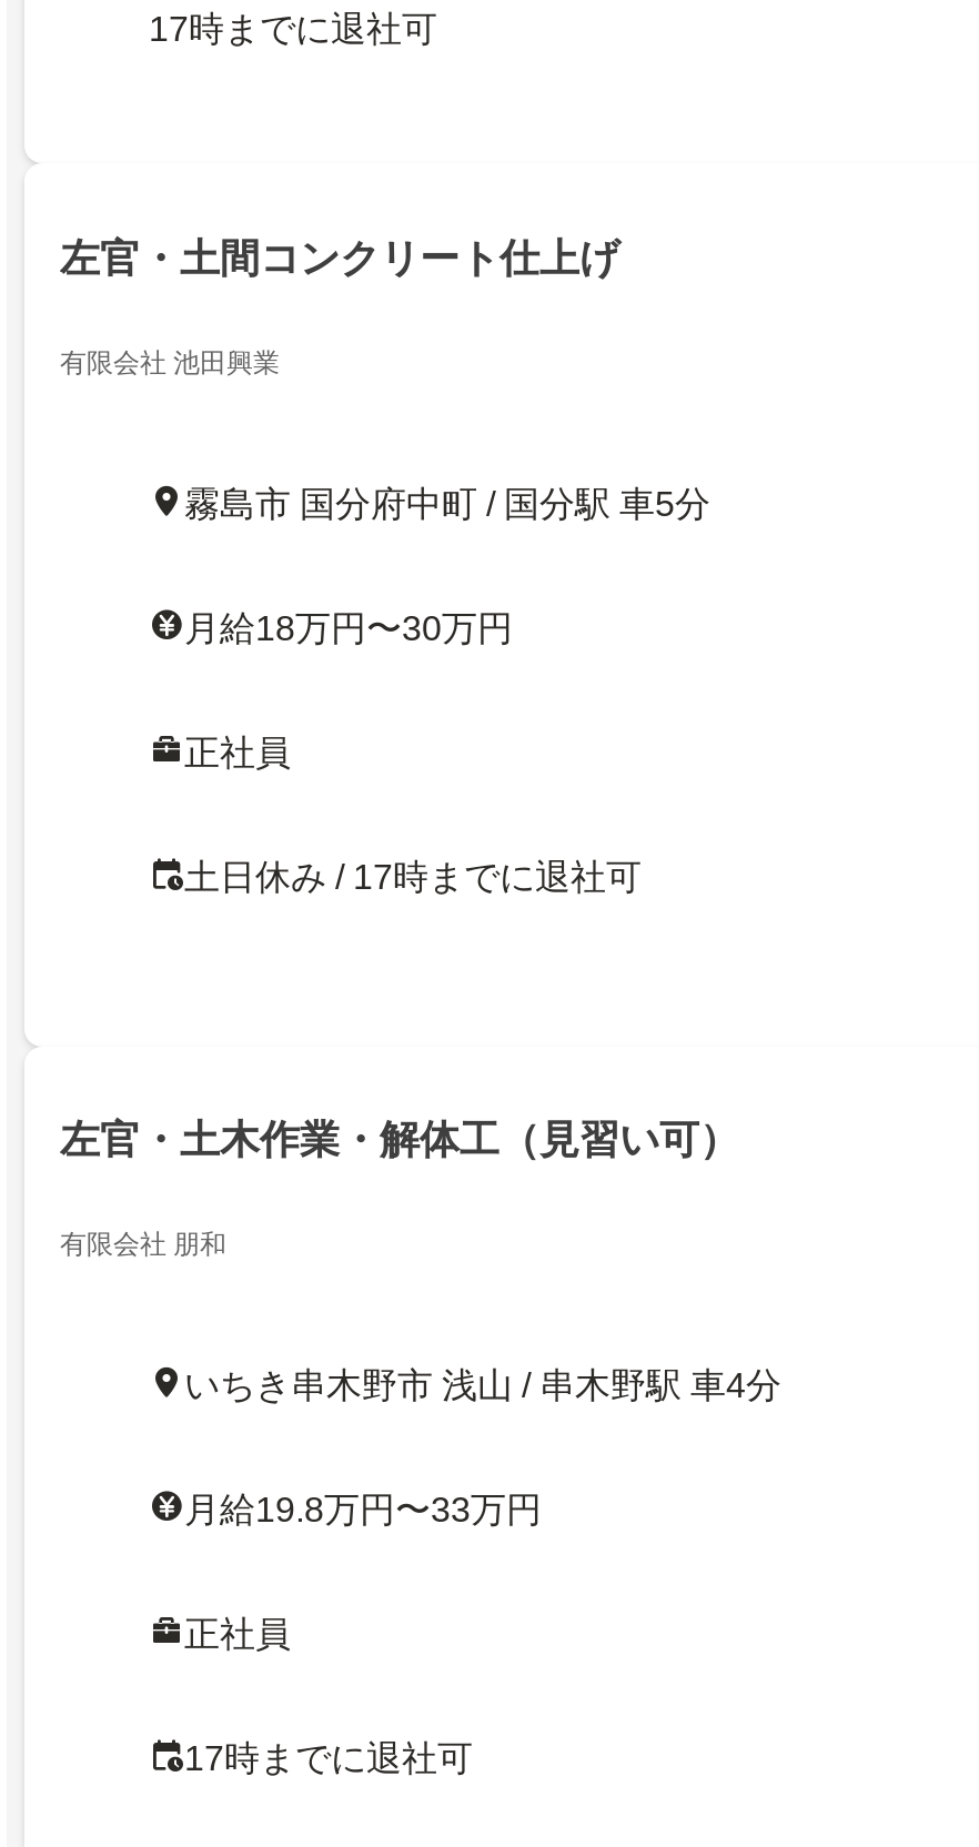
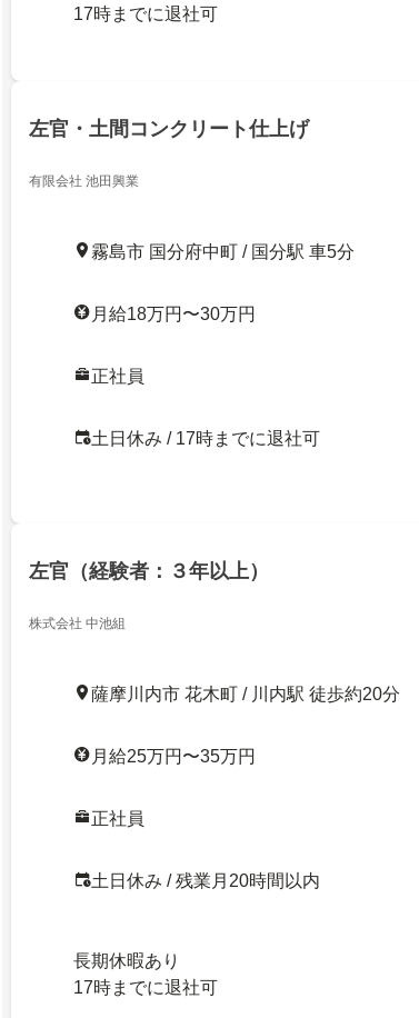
[60,1119,739,1163] 左官・土木作業・解体工（見習い可） -> [29,560,269,582] 左官（経験者：３年以上）
[60,1230,226,1261] 有限会社 朋和 -> [29,616,126,631] 株式会社 中池組
[184,1367,781,1405] いちき串木野市 浅山 / 串木野駅 車4分 -> [91,685,400,703] 薩摩川内市 花木町 / 川内駅 徒歩約20分
[184,1492,542,1530] 月給19.8万円〜33万円 -> [91,747,256,766] 月給25万円〜35万円
none -> [73,951,180,970] 長期休暇あり
none -> [91,871,320,890] 土日休み / 残業月20時間以内

